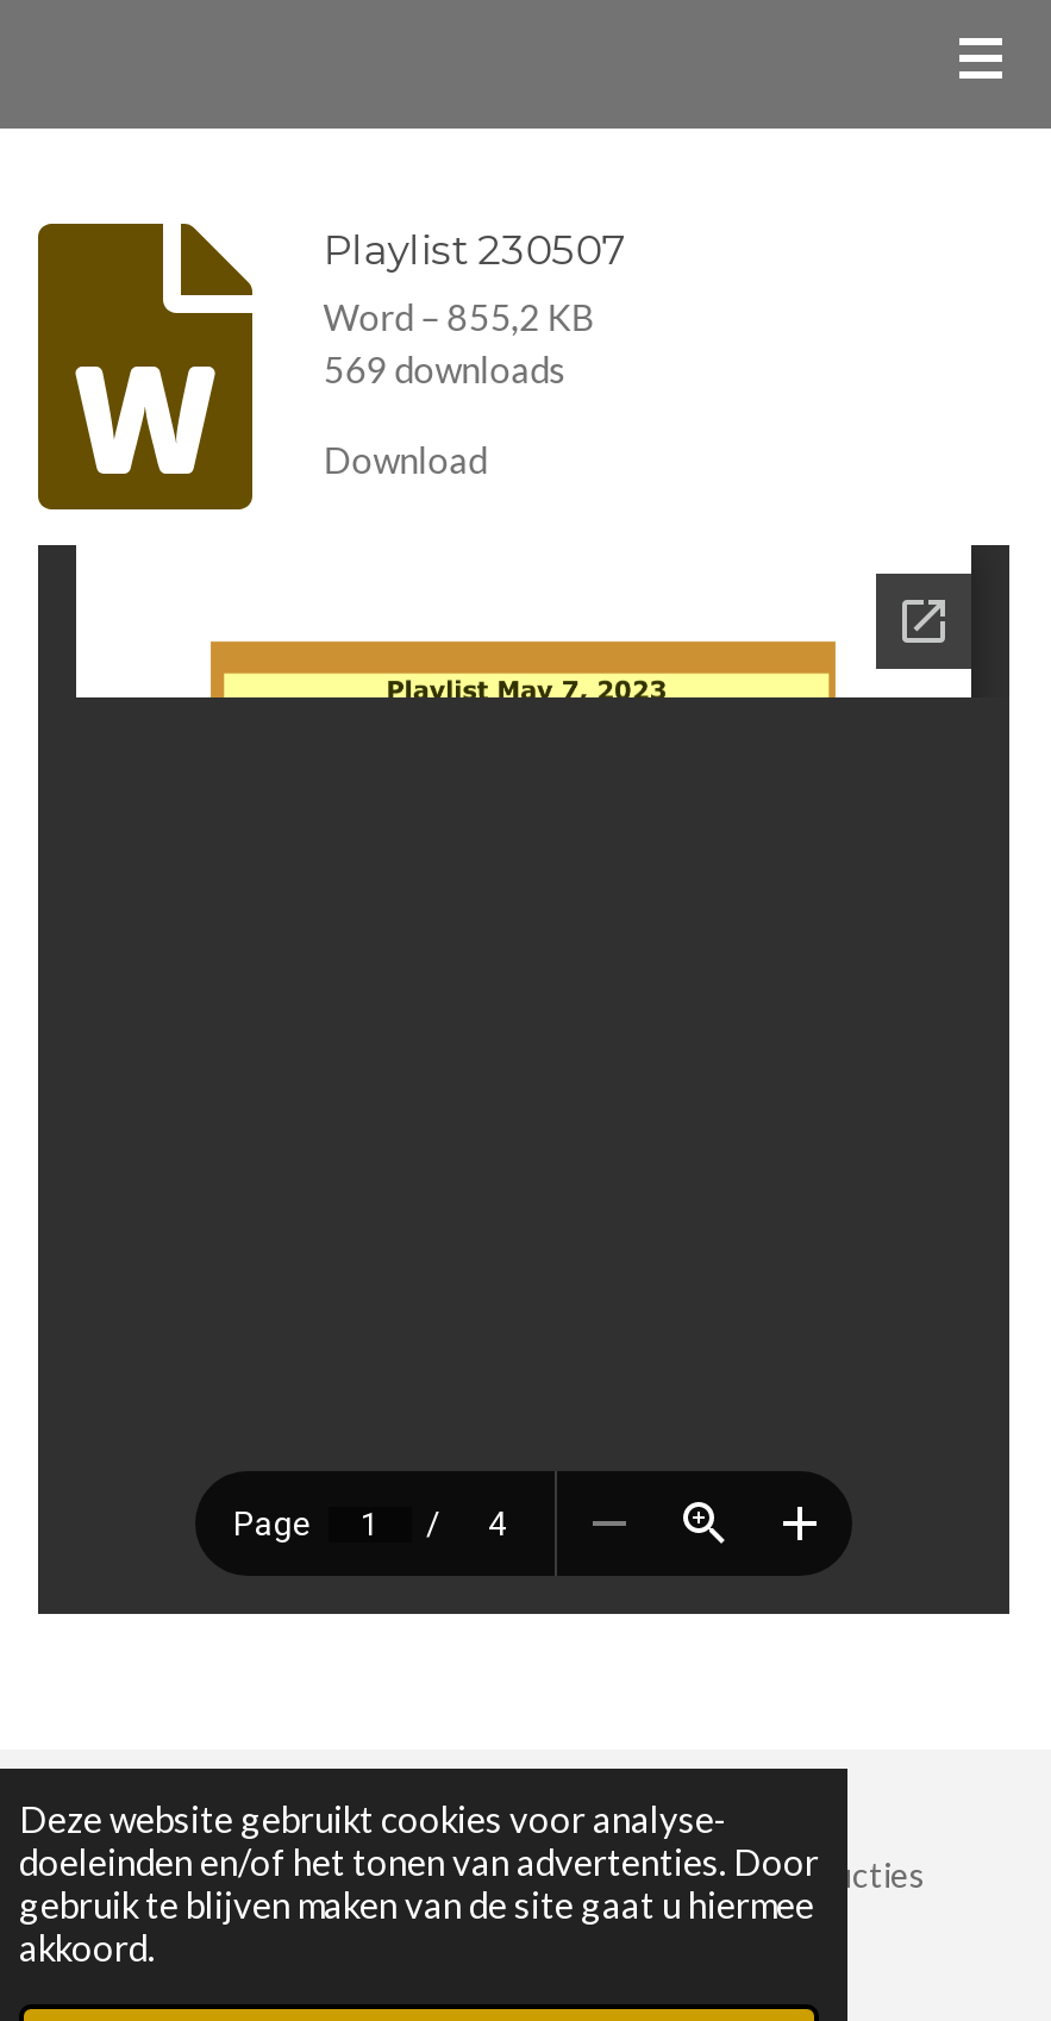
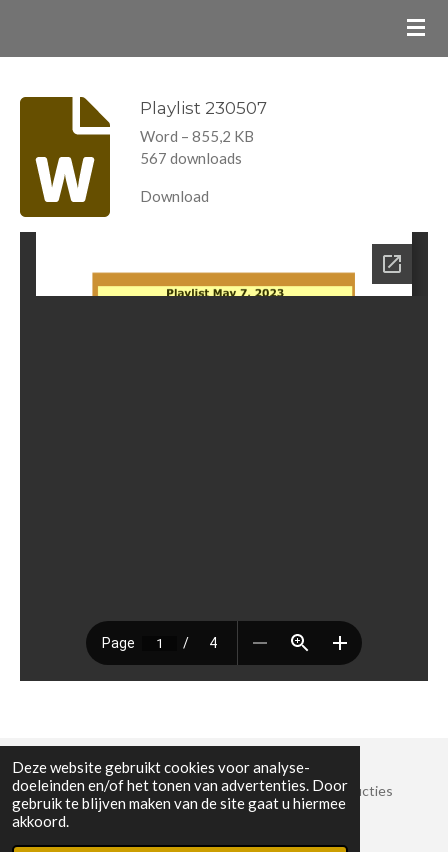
[323,348,566,391] 569 downloads -> [140,149,242,167] 567 downloads

